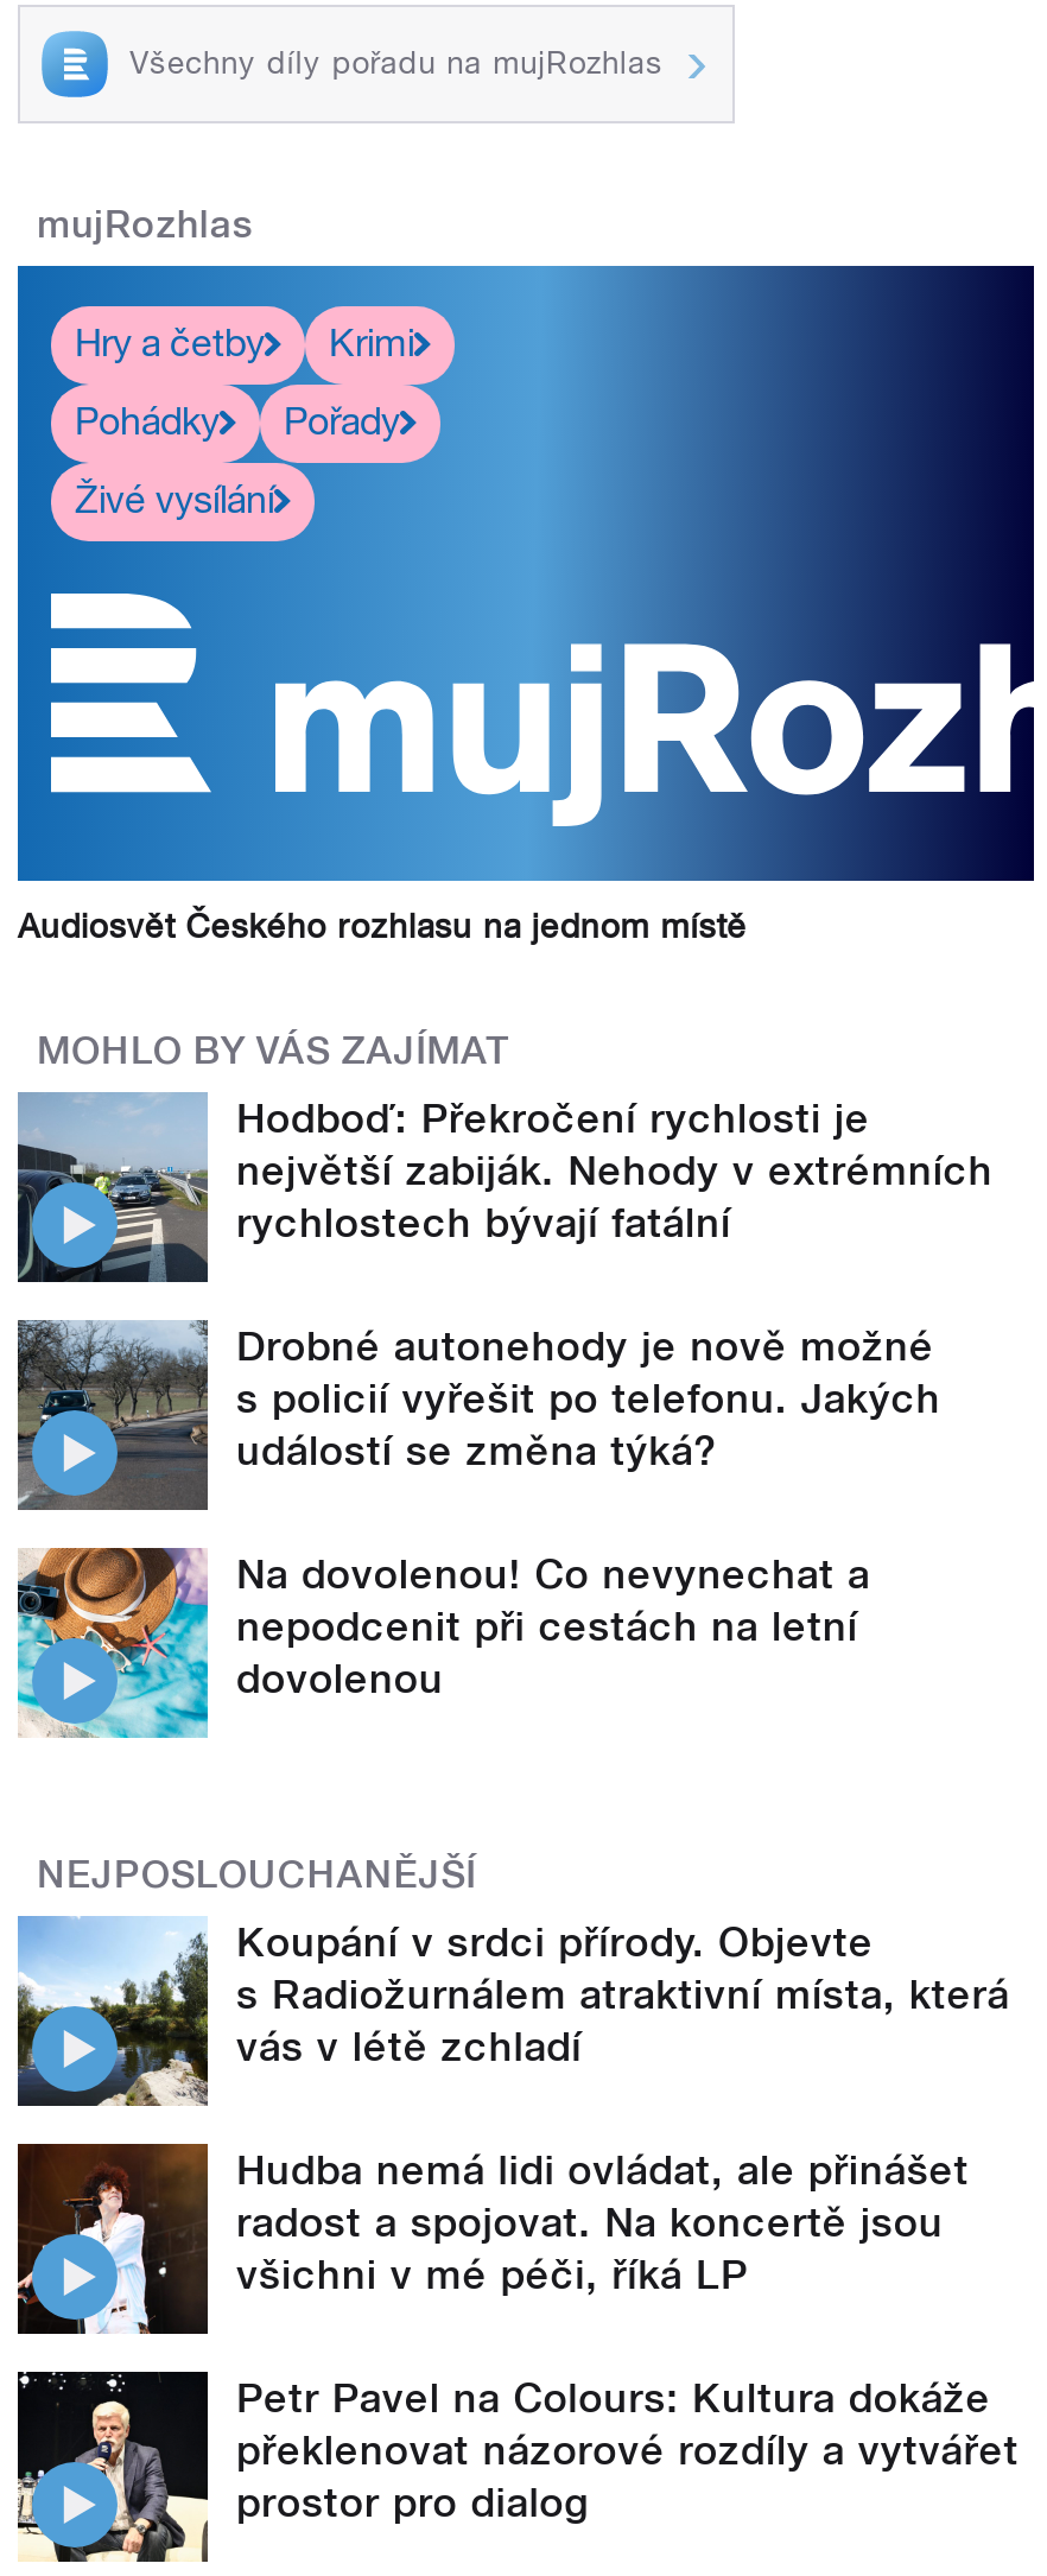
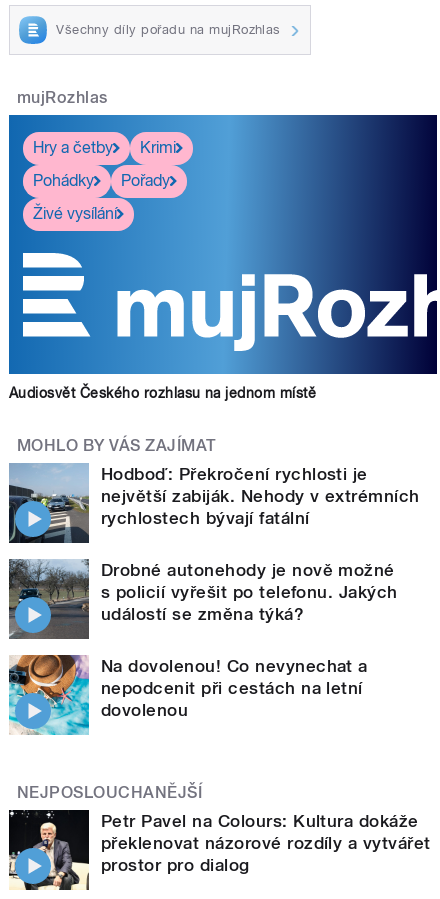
[15,1916,1009,2298] [image] | Koupání v srdci přírody. Objevte | s Radiožurnálem atraktivní místa, která | vás v létě zchladí | Hudba nemá lidi ovládat, ale přinášet | radost a spojovat. Na koncertě jsou | všichni v mé péči, říká LP -> none
[15,2142,210,2336] [image] -> none

